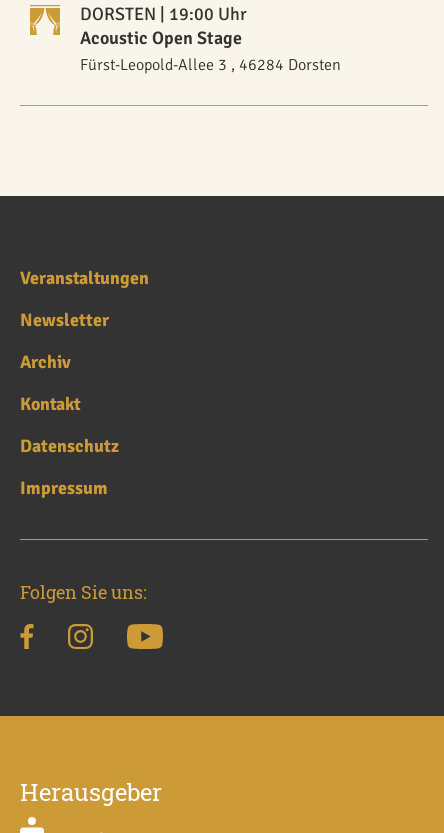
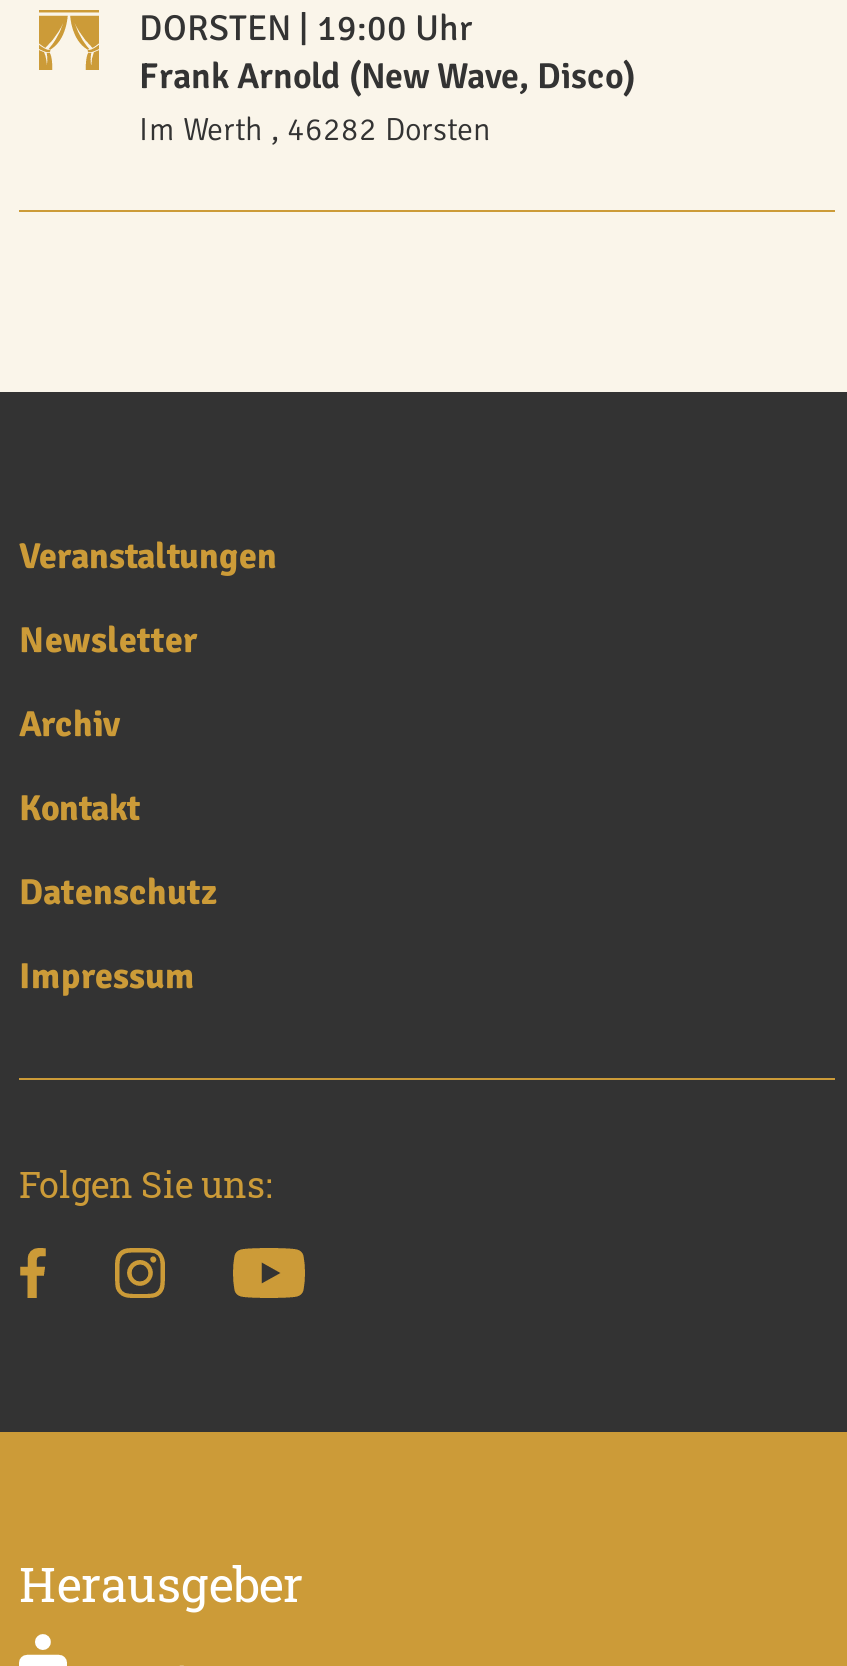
[80,27,341,75] Acoustic Open Stage | Fürst-Leopold-Allee 3 , 46284 Dorsten -> [139,54,635,150] Frank Arnold (New Wave, Disco) | Im Werth , 46282 Dorsten

